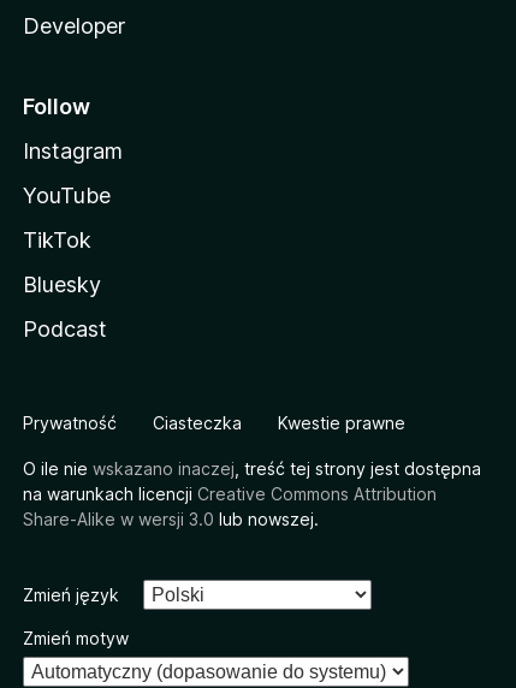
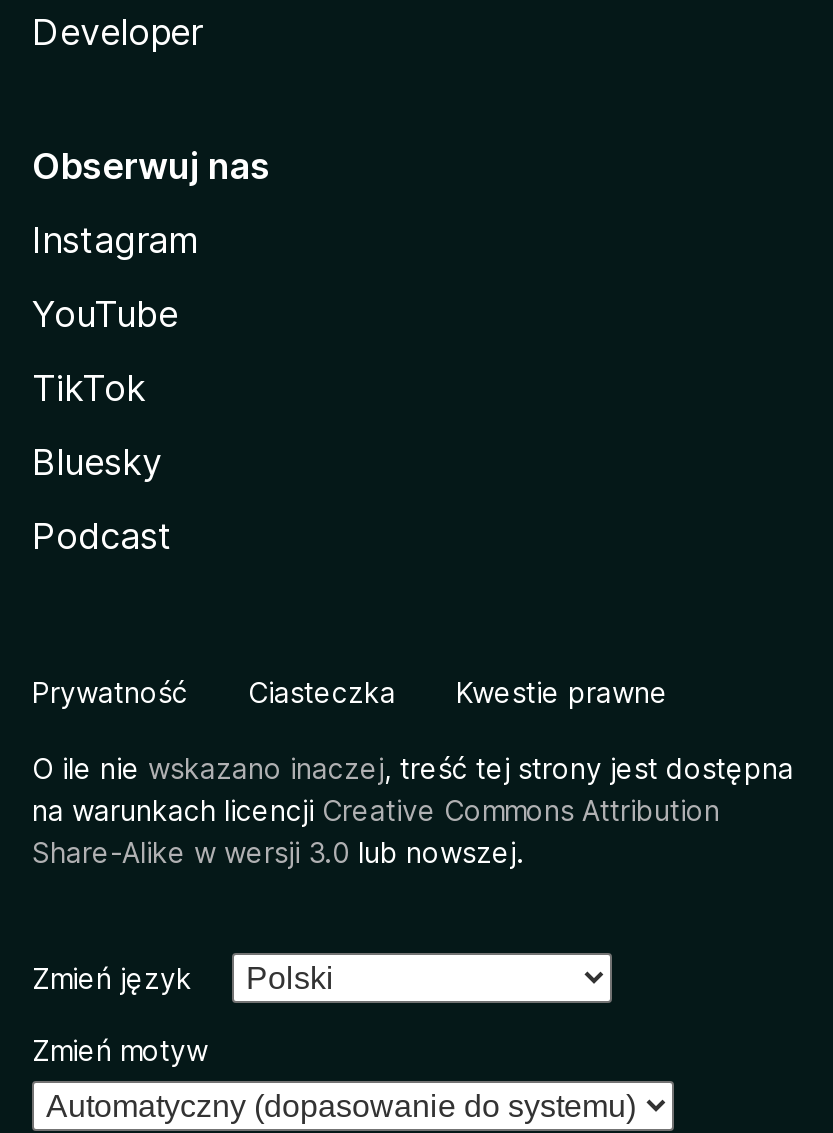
[23,94,90,119] Follow -> [32,145,270,187] Obserwuj nas

